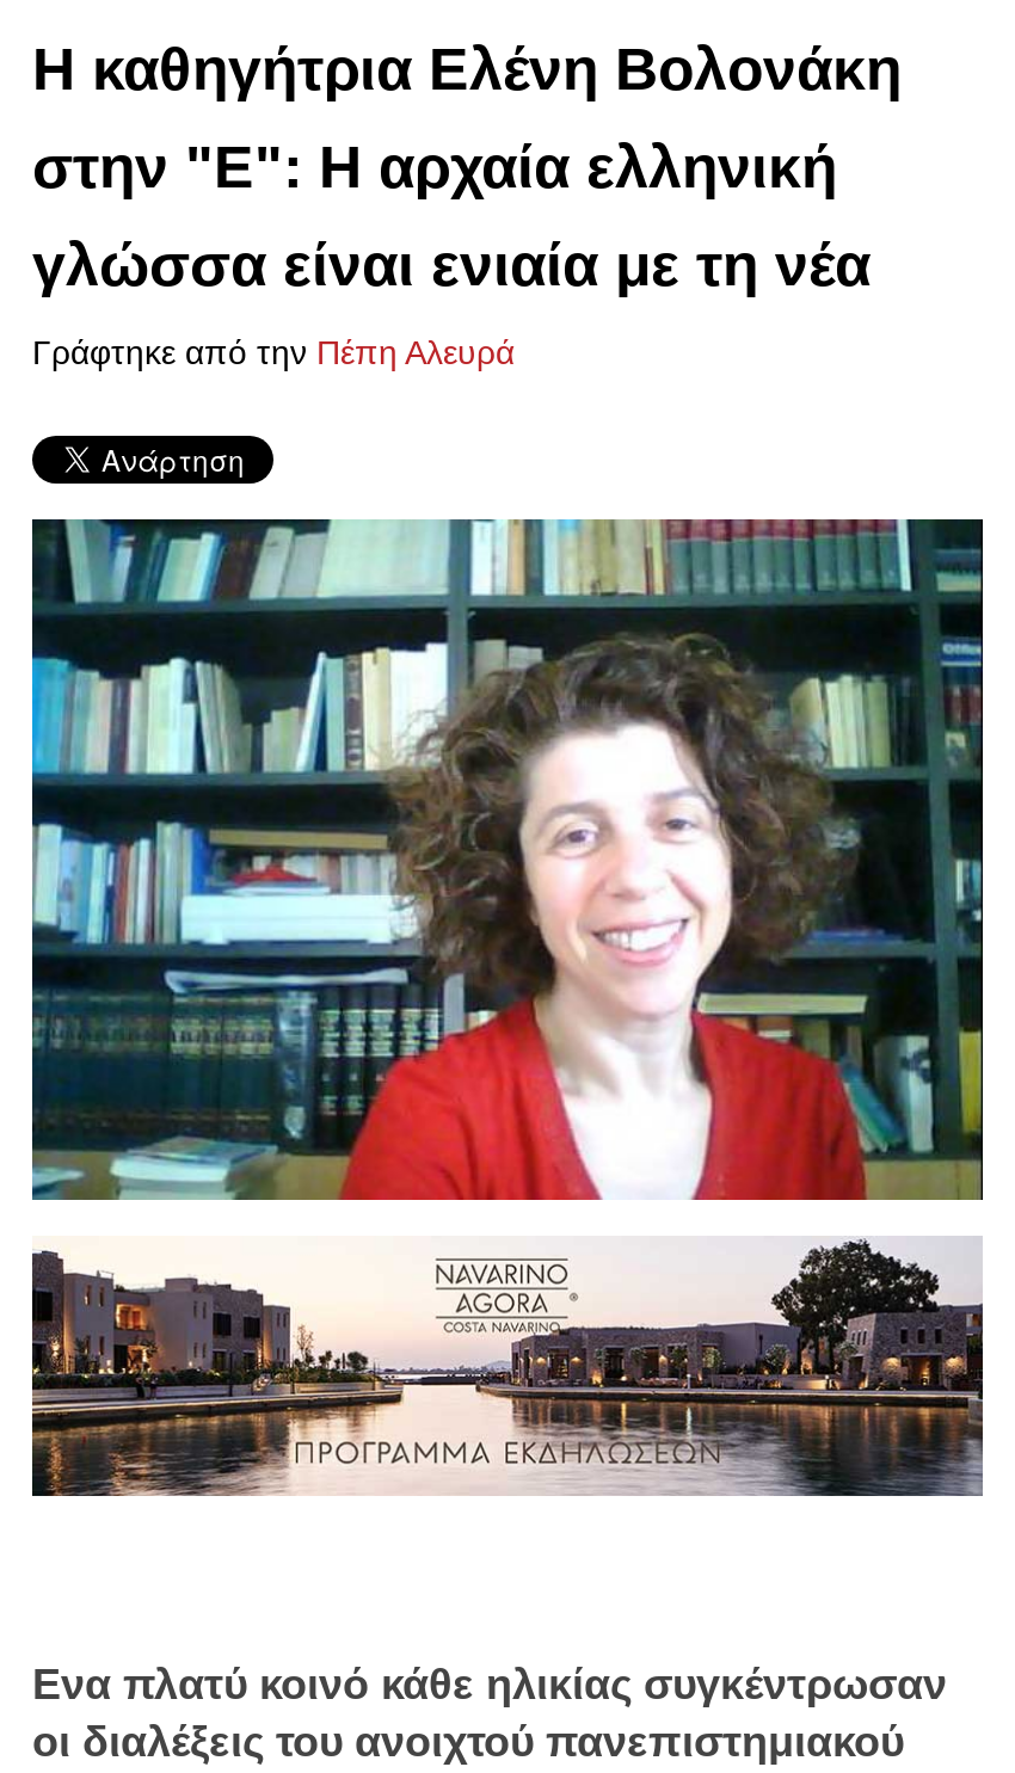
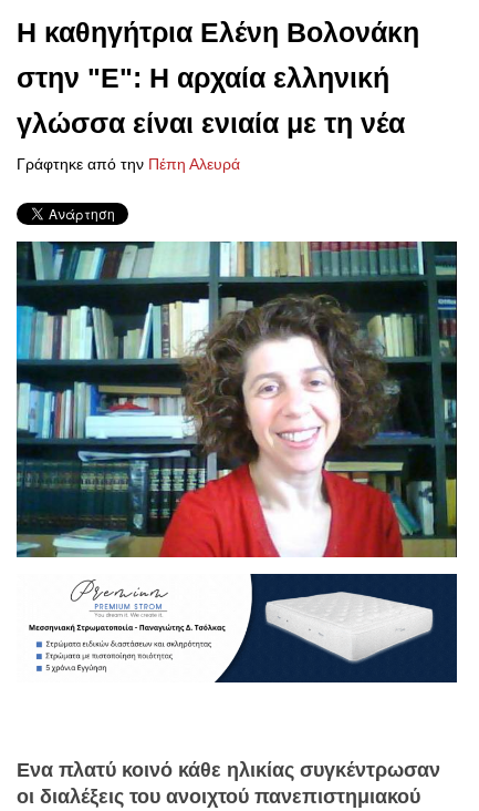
[30,1236,985,1498] [image] -> [17,573,458,684] [image]

